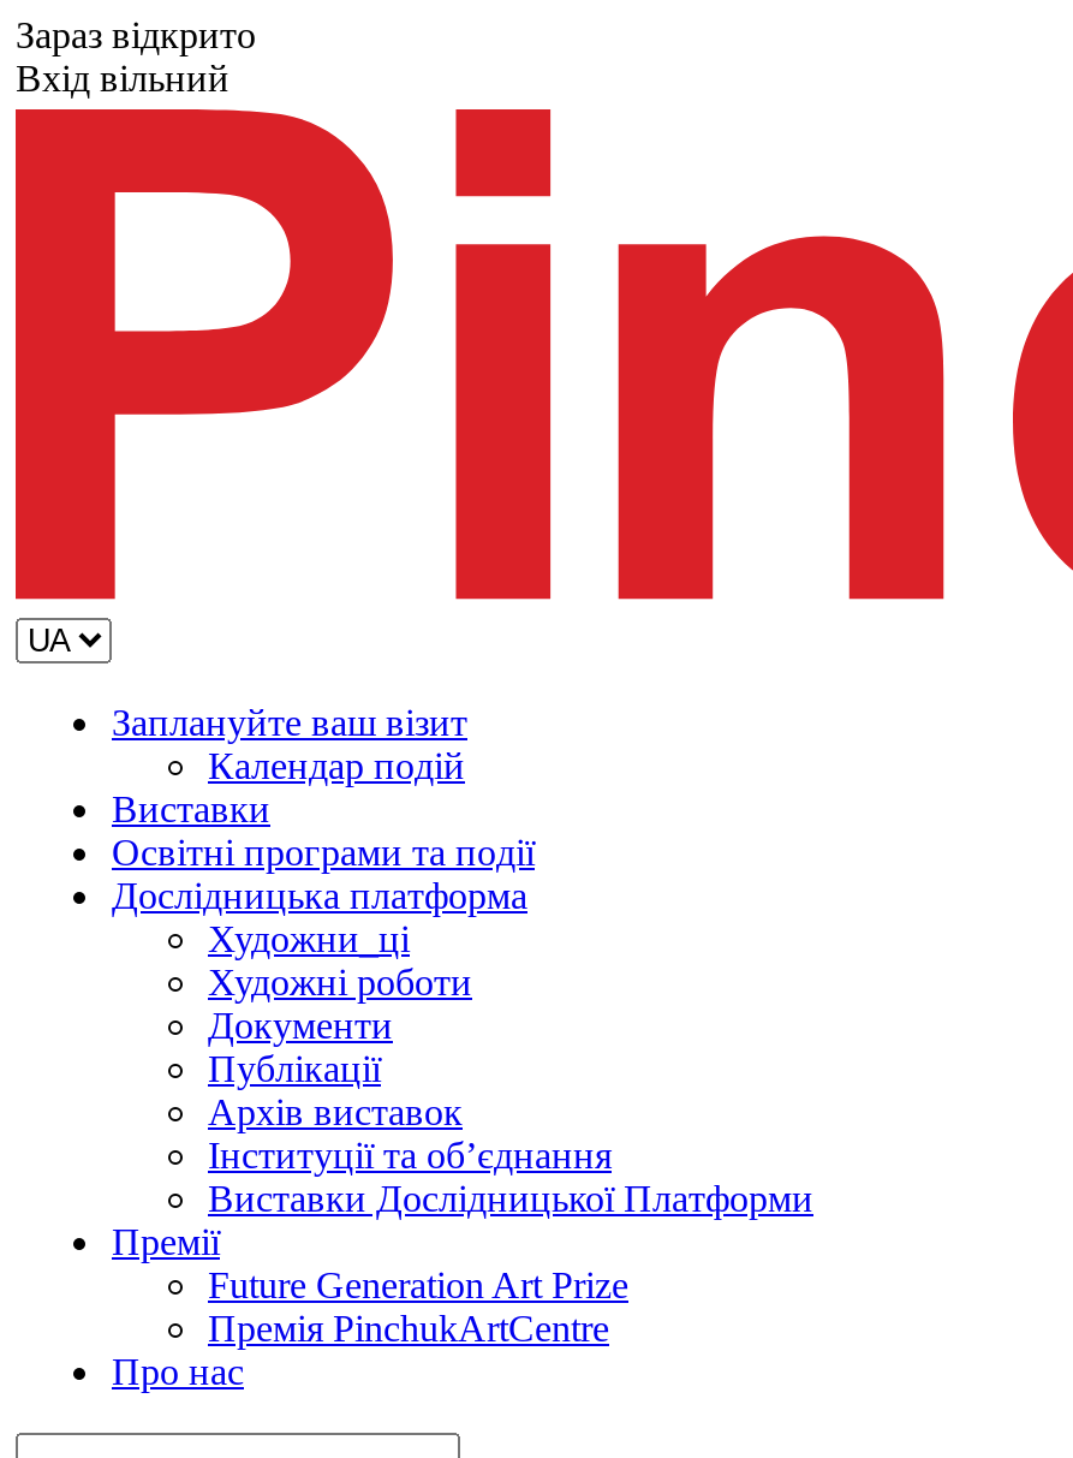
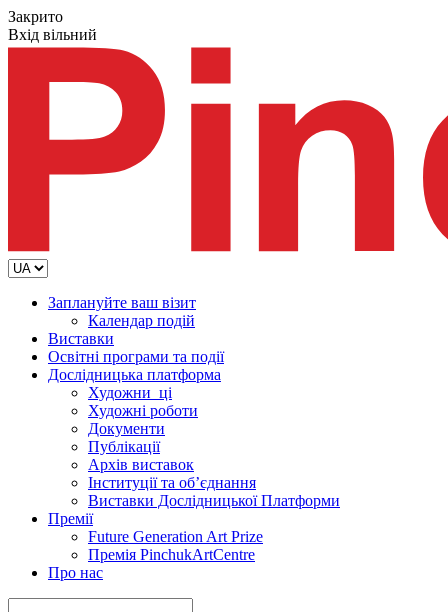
[16,14,256,55] Зараз відкрито -> [8,8,63,25] Закрито

